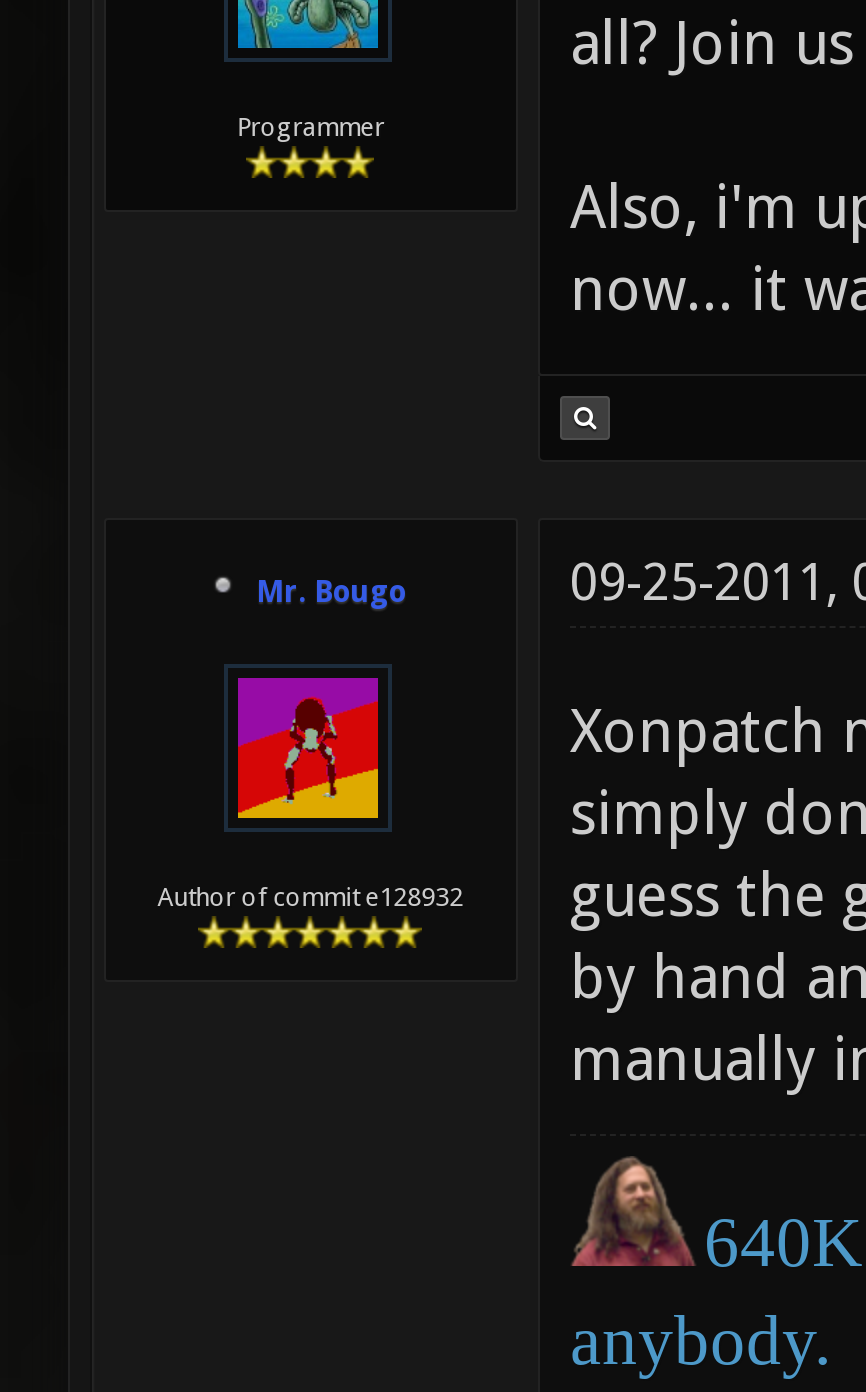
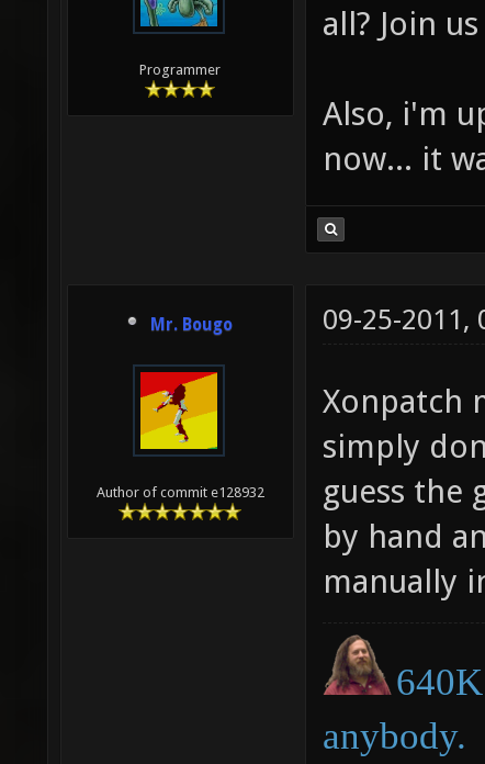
[236,676,380,820] [image] -> [139,371,218,450] [image]

